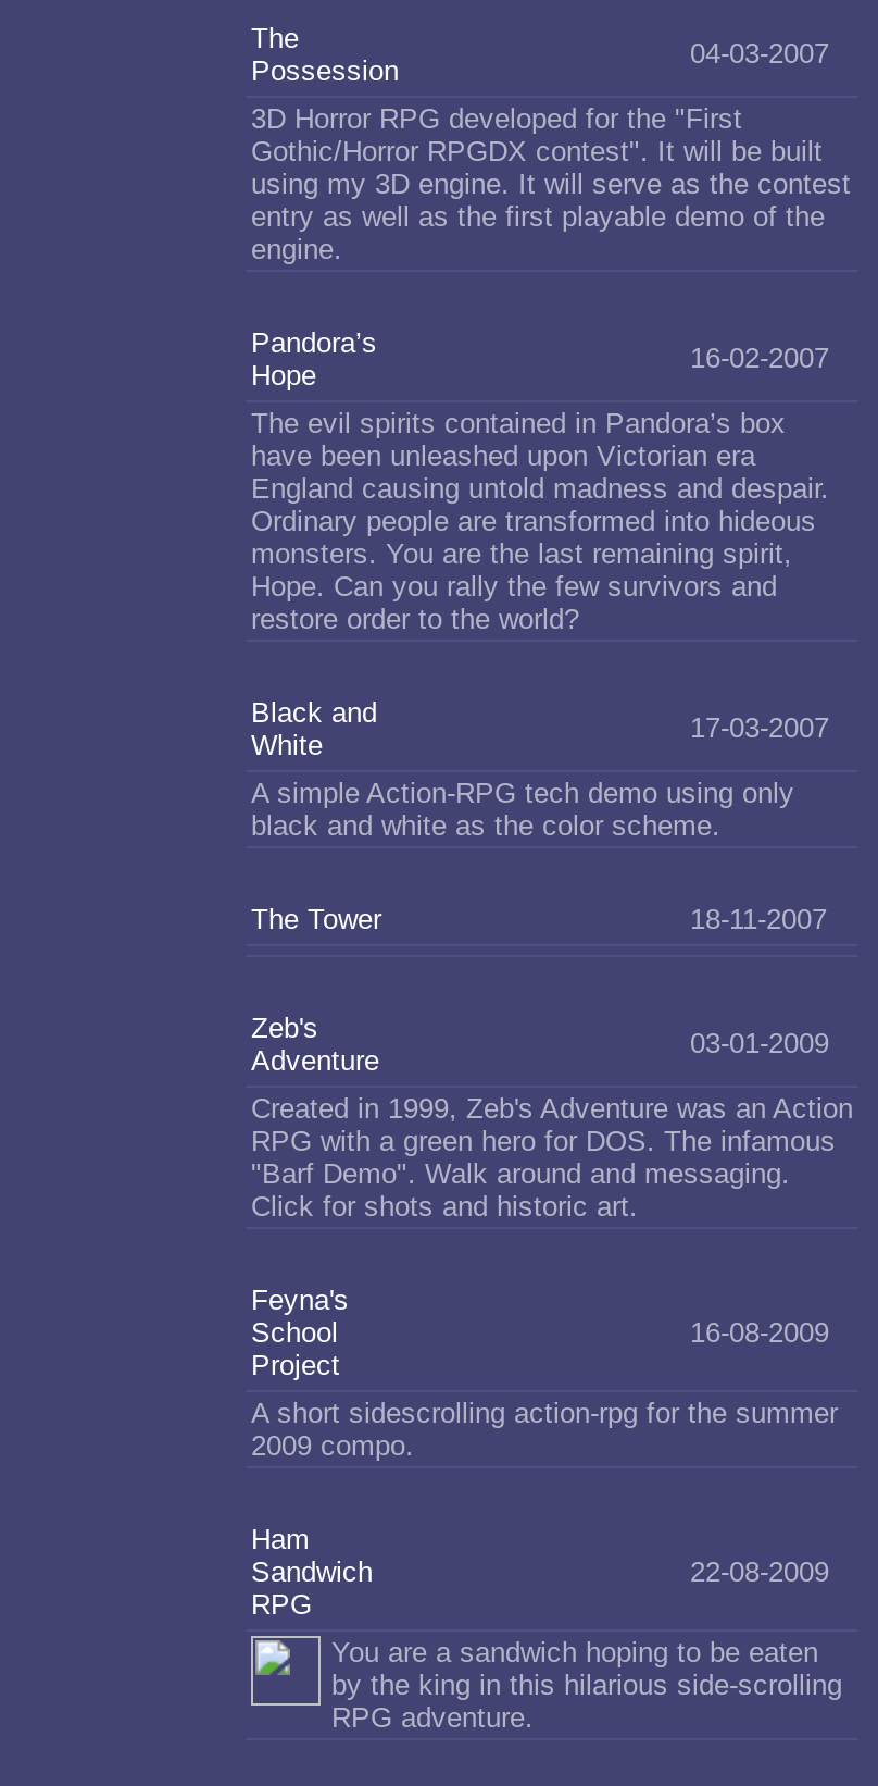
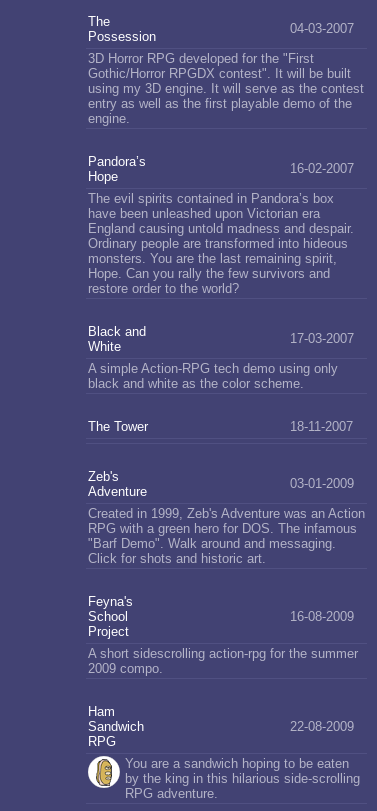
[249,1634,323,1708] [image] -> [88,756,120,788] [image]

